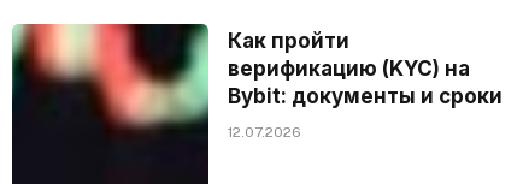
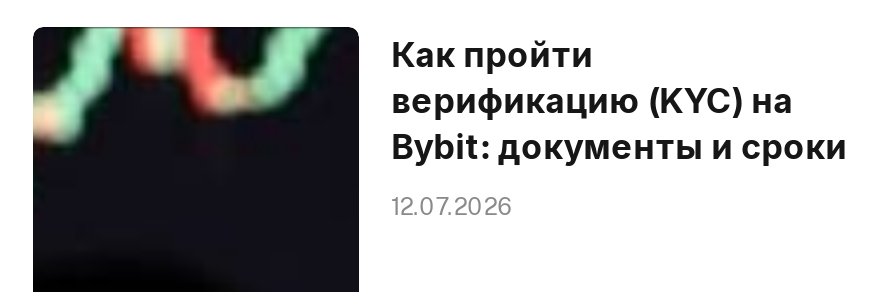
[11,23,210,131] [image] -> [31,24,361,204] [image]

